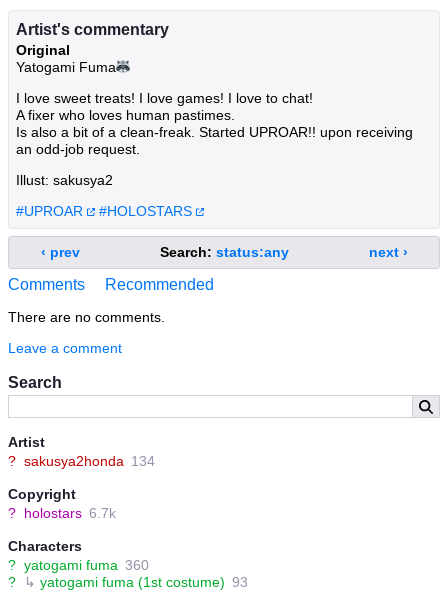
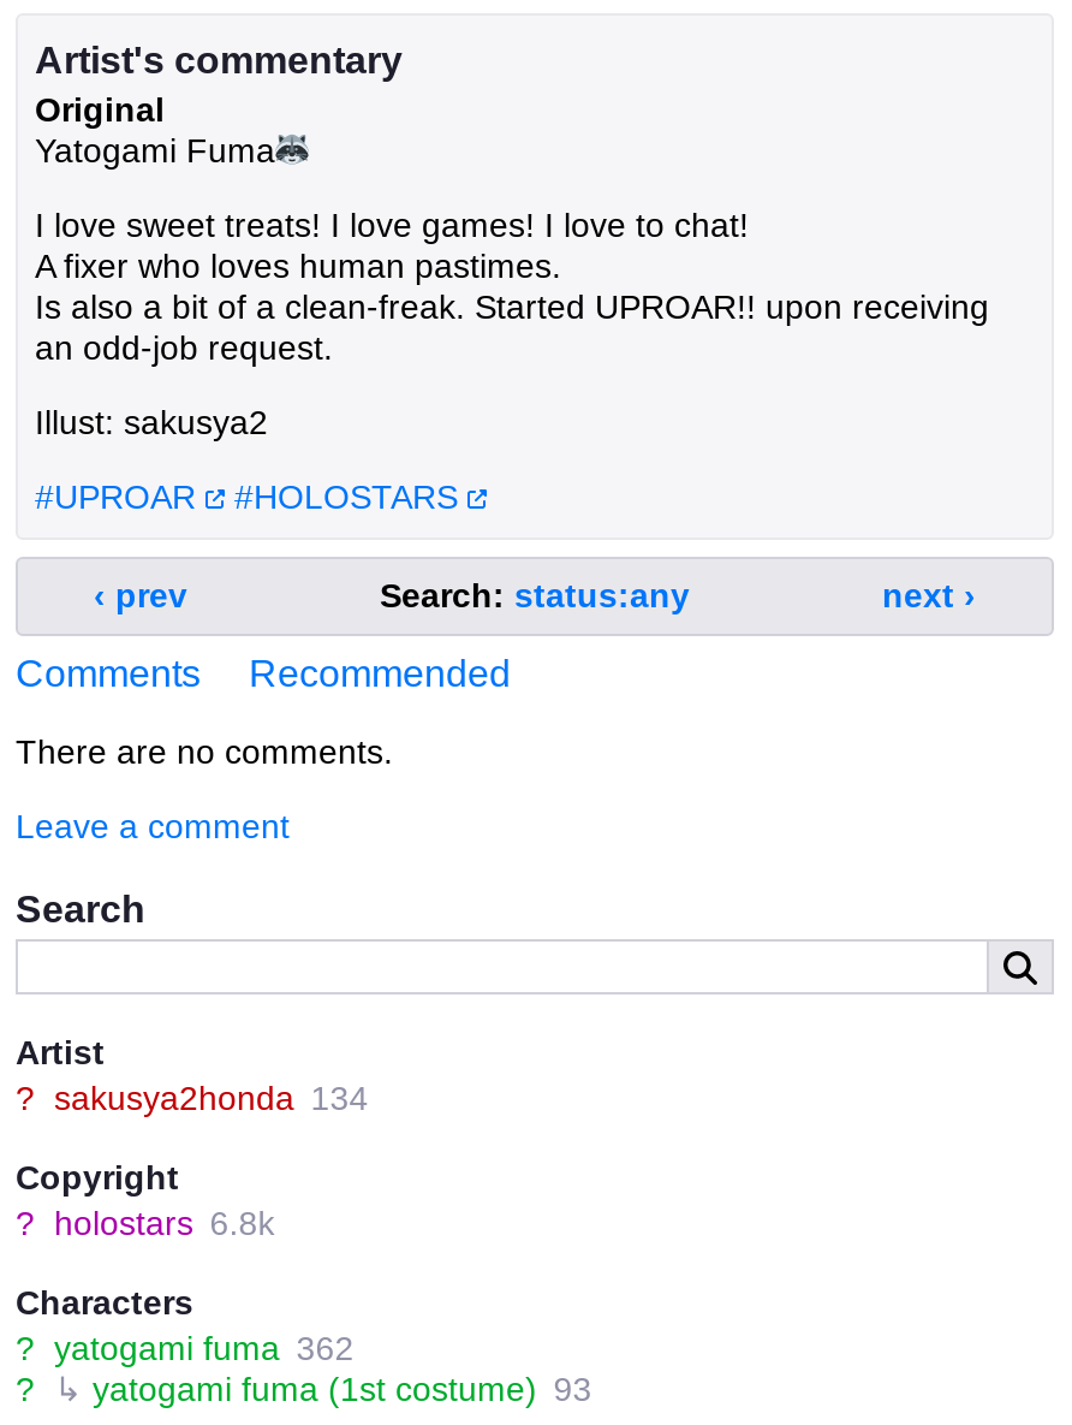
[8,505,116,521] ? holostars 6.7k -> [16,1204,275,1242] ? holostars 6.8k
[8,557,149,573] ? yatogami fuma 360 -> [16,1329,354,1368] ? yatogami fuma 362

